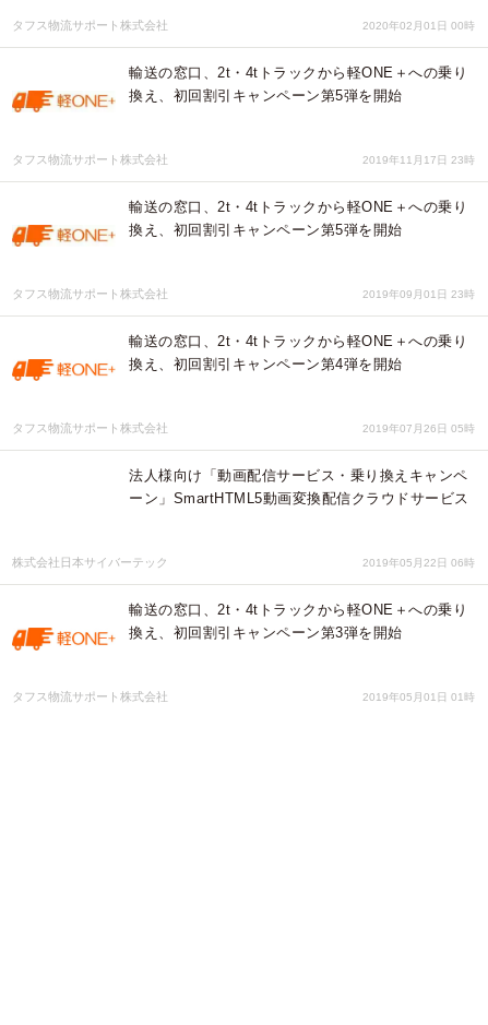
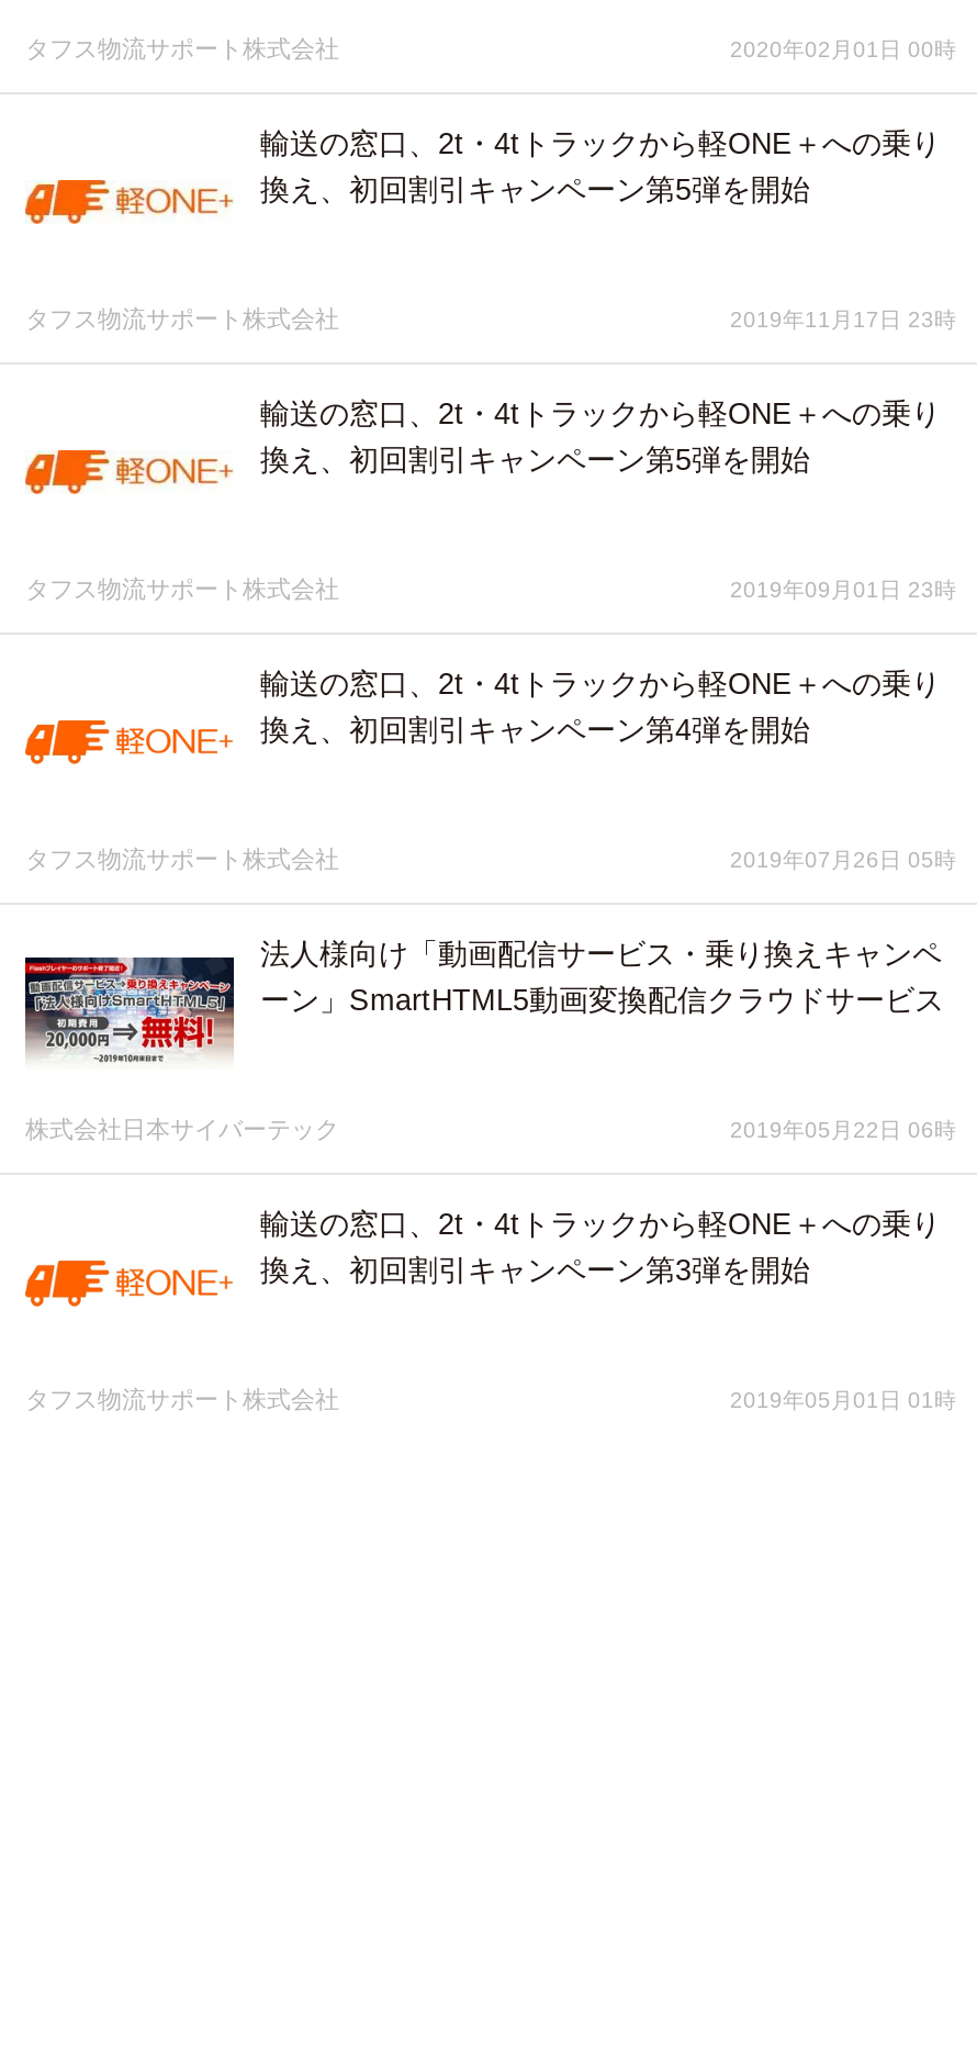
none -> [23,955,236,1065] [image]

